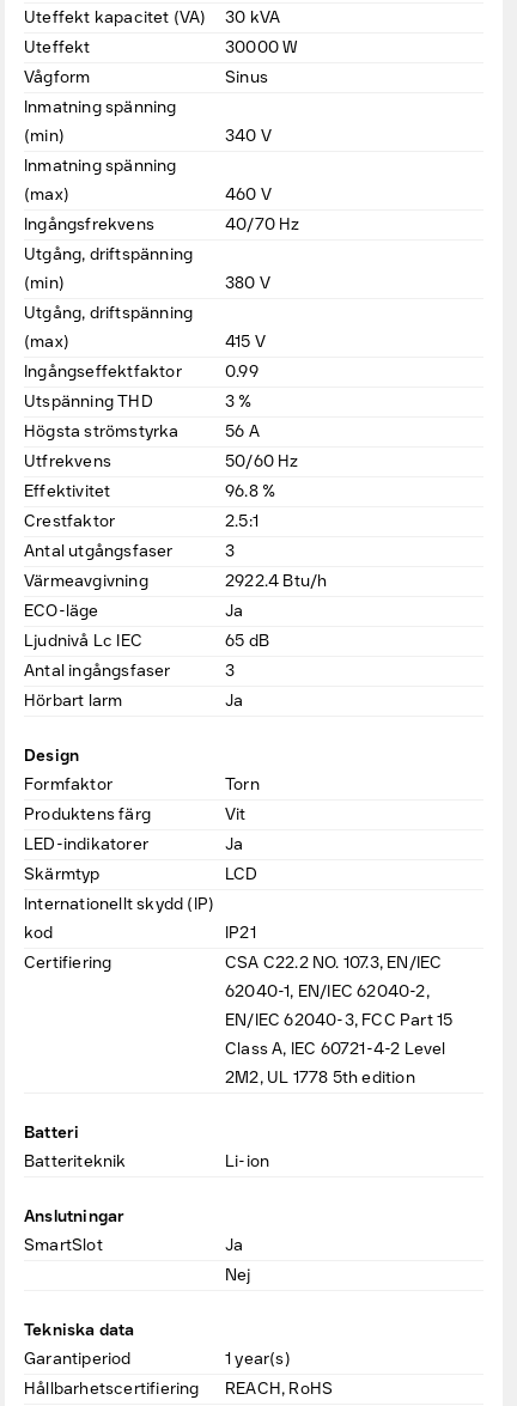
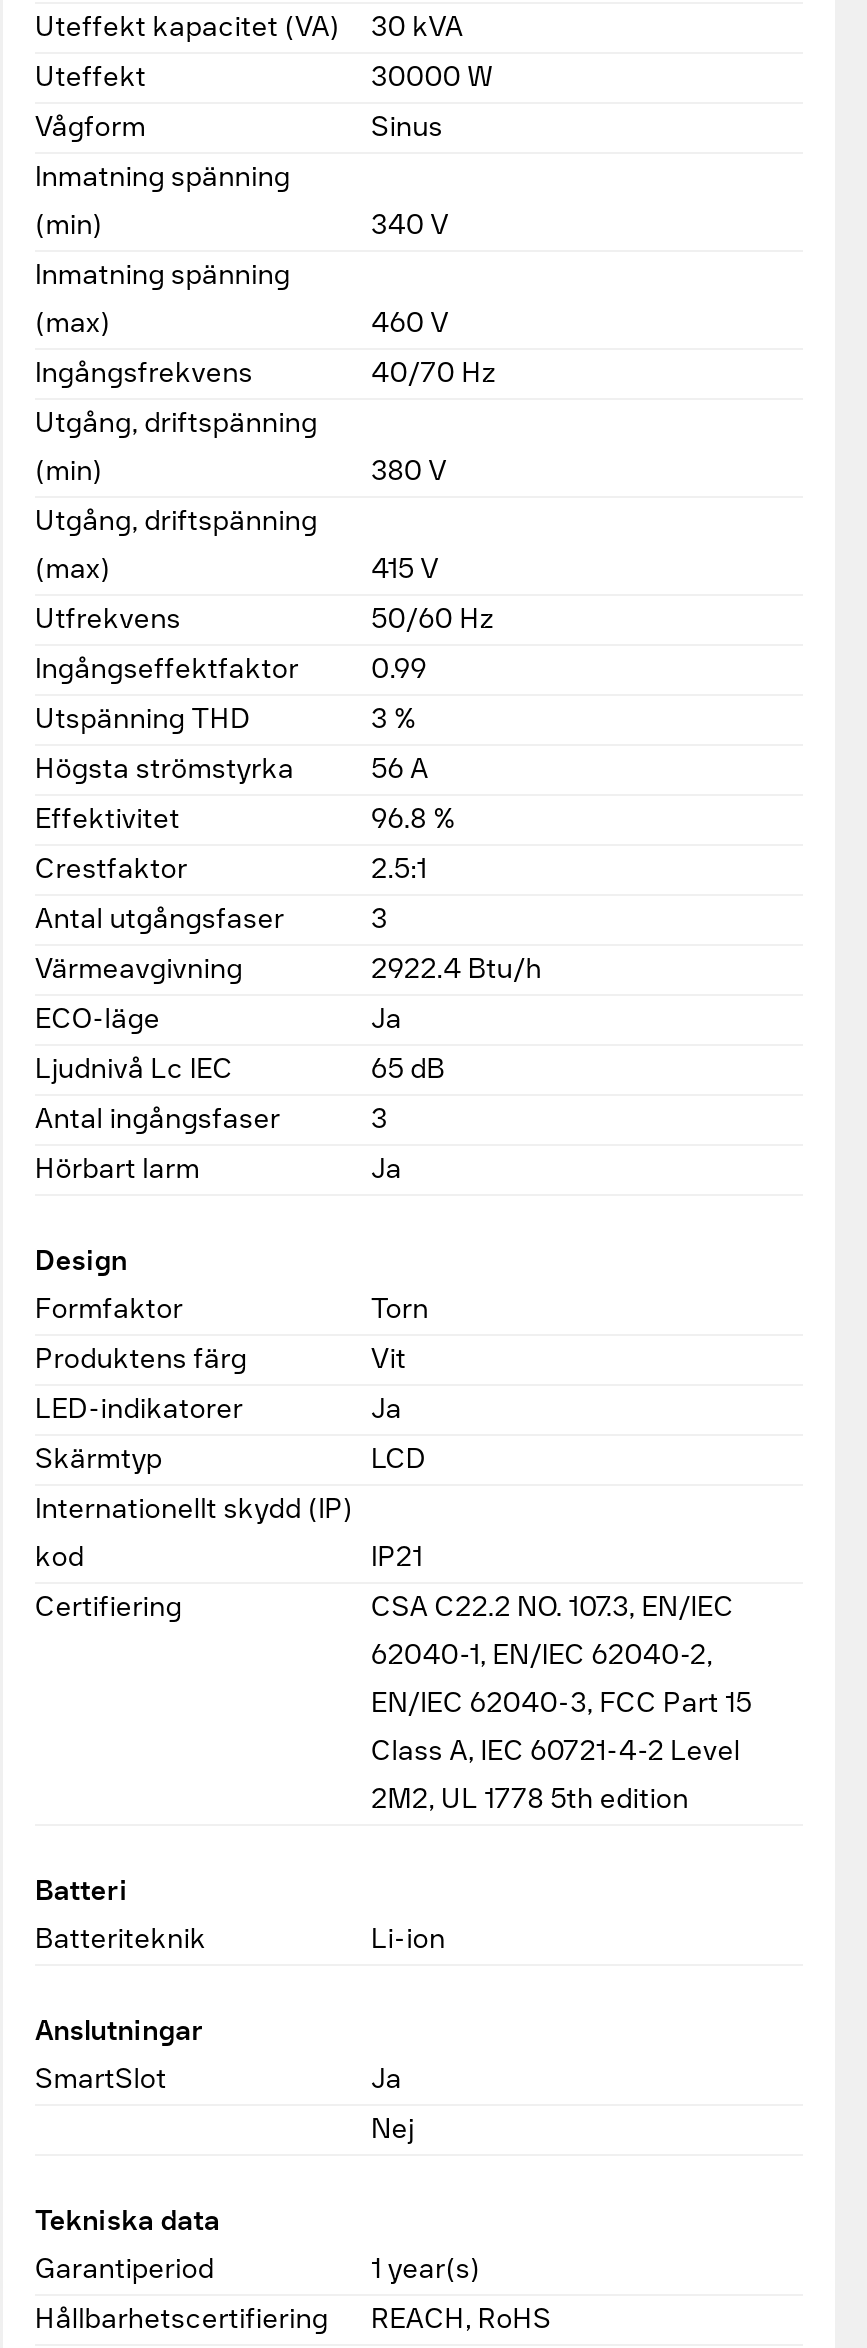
moved [24,362,259,442] -> [35,653,429,787]: Ingångseffektfaktor | 0.99 | Utspänning THD | 3% | Högsta strömstyrka | 56 A
moved [24,452,299,472] -> [35,603,494,637]: Utfrekvens | 50/60 Hz

